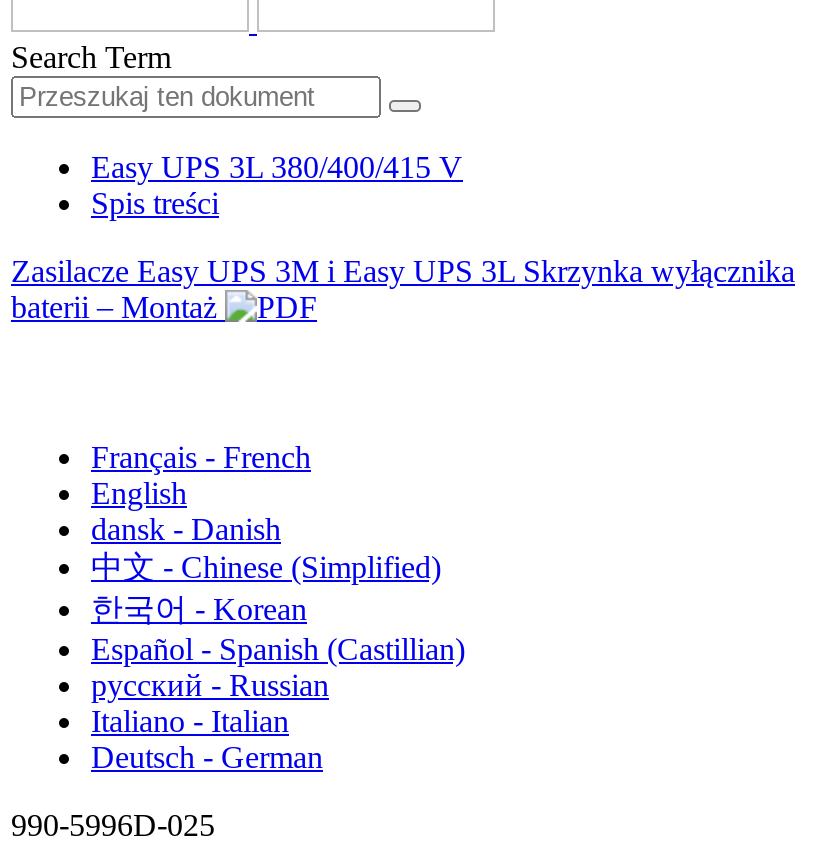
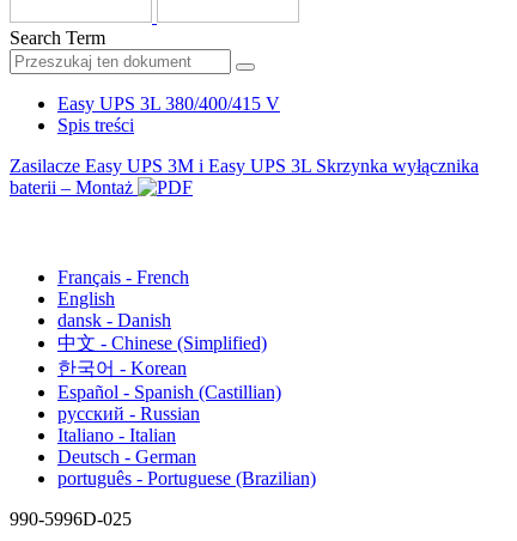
none -> [57,468,316,488] português - Portuguese (Brazilian)

